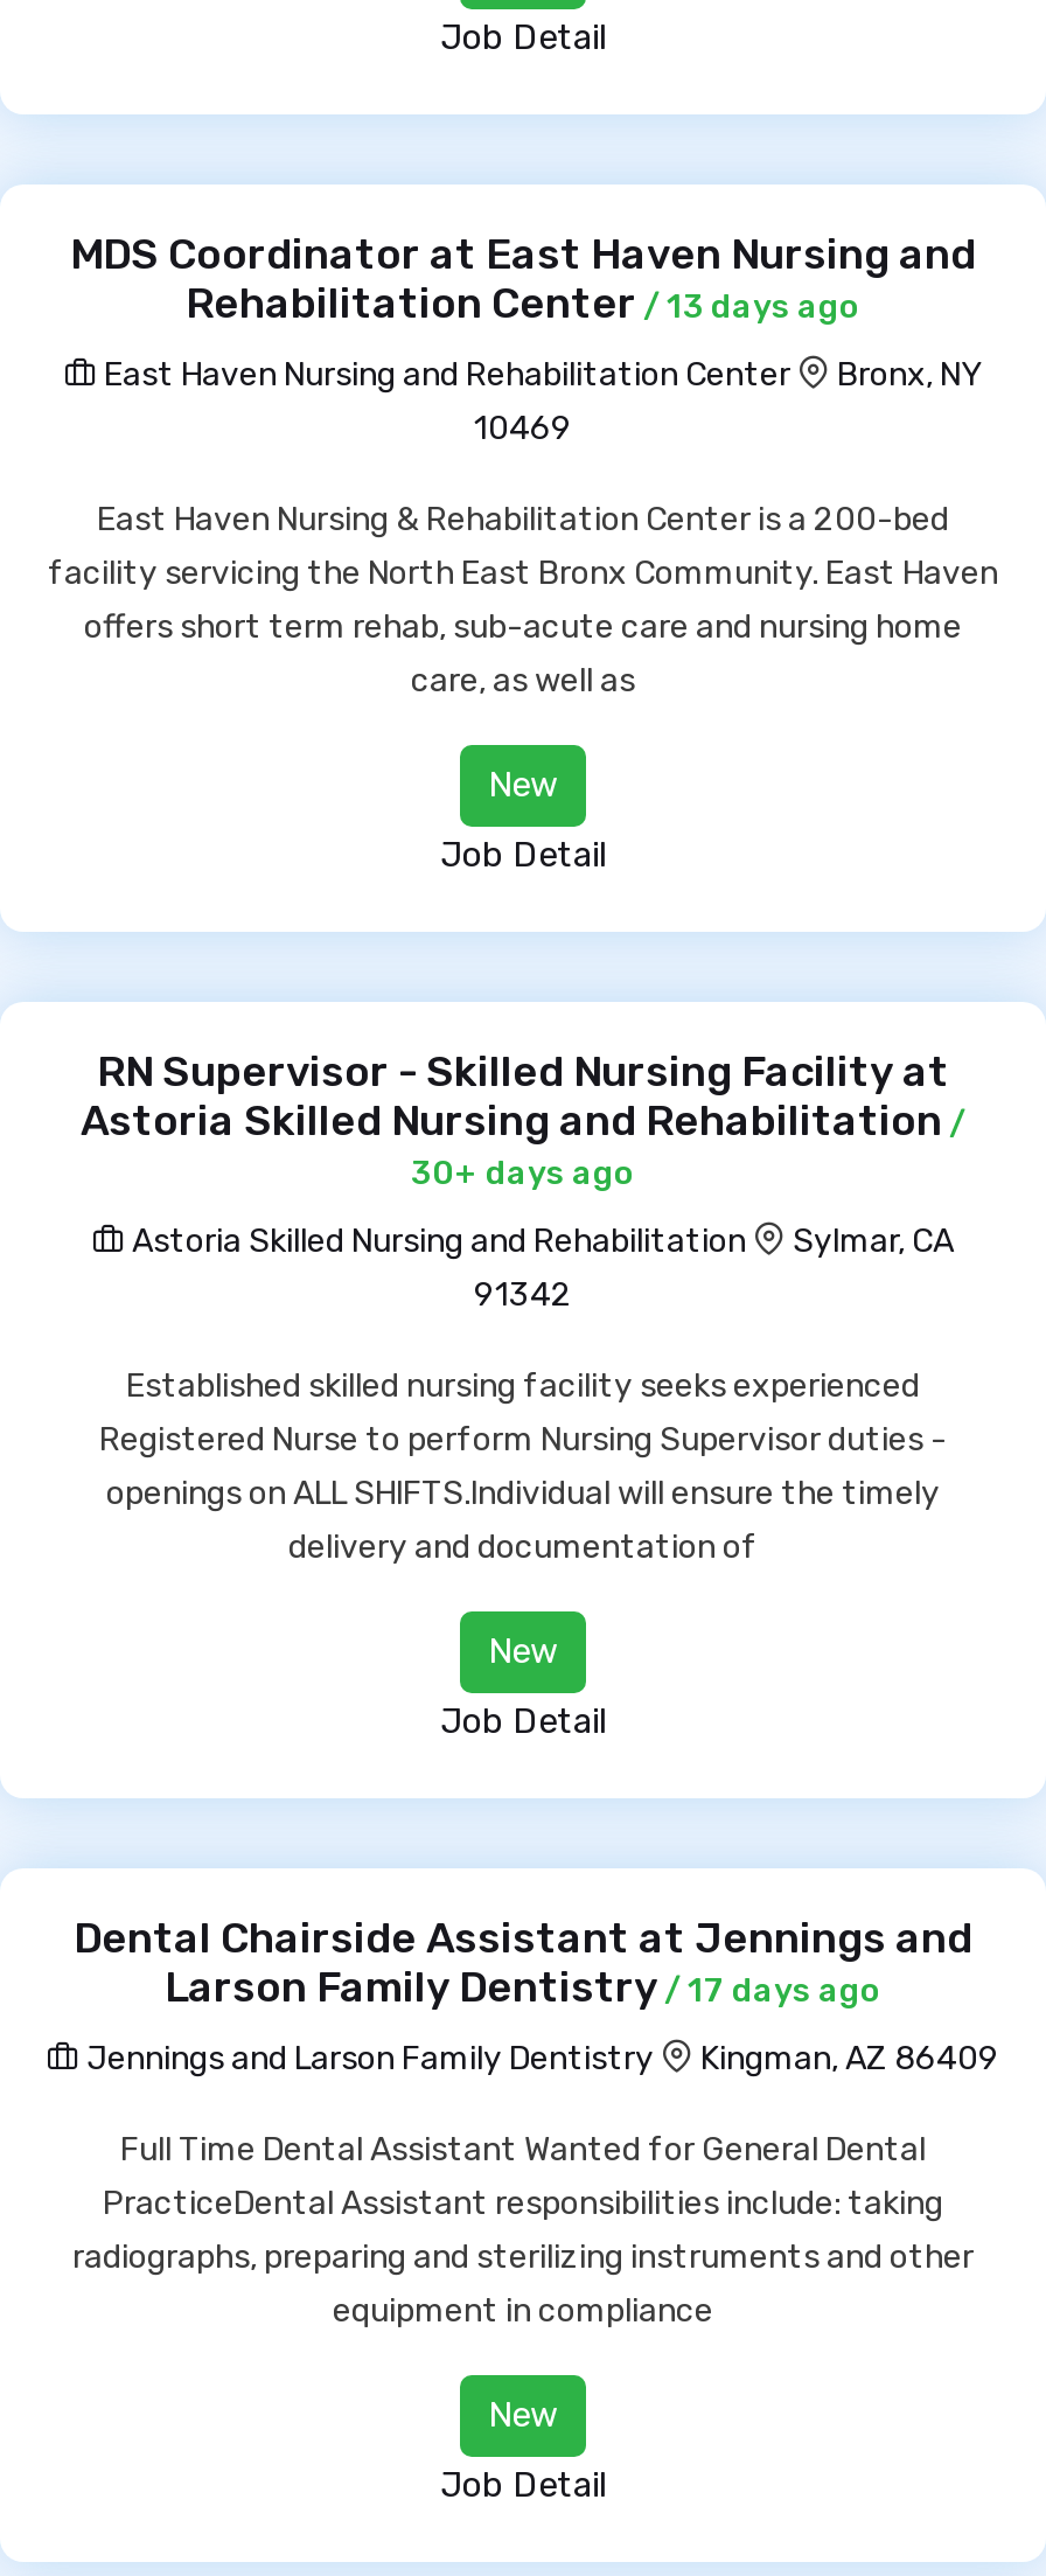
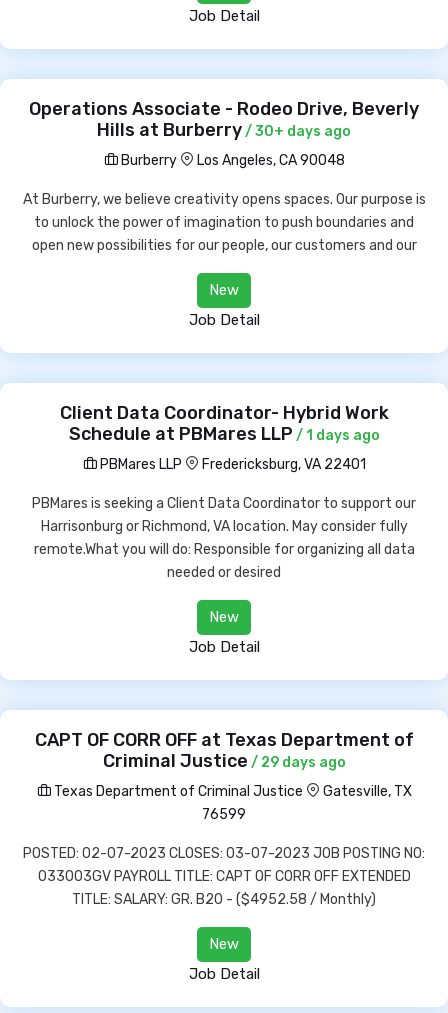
[70,229,976,329] MDS Coordinator at East Haven Nursing and | Rehabilitation Center / 13 days ago -> [29,98,419,141] Operations Associate - Rodeo Drive, Beverly | Hills at Burberry / 30+ days ago
[97,355,982,448] East Haven Nursing and Rehabilitation Center | Bronx, NY | 10469 -> [117,152,344,169] Burberry | Los Angeles, CA 90048
[48,500,998,701] East Haven Nursing & Rehabilitation Center is a 200-bed | facility servicing the North East Bronx Community. East Haven | offers short term rehab, sub-acute care and nursing home | care, as well as -> [22,191,425,254] At Burberry, we believe creativity opens spaces. Our purpose is | to unlock the power of imagination to push boundaries and | open new possibilities for our people, our customers and our
[81,1046,965,1193] RN Supervisor - Skilled Nursing Facility at | Astoria Skilled Nursing and Rehabilitation / | 30+ days ago -> [59,402,388,445] Client Data Coordinator- Hybrid Work | Schedule at PBMares LLP / 1 days ago
[125,1221,954,1315] Astoria Skilled Nursing and Rehabilitation | Sylmar, CA | 91342 -> [96,456,365,473] PBMares LLP | Fredericksburg, VA 22401
[99,1366,947,1567] Established skilled nursing facility seeks experienced | Registered Nurse to perform Nursing Supervisor duties - | openings on ALL SHIFTS.Individual will ensure the timely | delivery and documentation of -> [32,495,416,581] PBMares is seeking a Client Data Coordinator to support our | Harrisonburg or Richmond, VA location. May consider fully | remote.What you will do: Responsible for organizing all data | needed or desired
[74,1913,972,2013] Dental Chairside Assistant at Jennings and | Larson Family Dentistry / 17 days ago -> [34,729,413,772] CAPT OF CORR OFF at Texas Department of | Criminal Justice / 29 days ago
[79,2039,999,2079] Jennings and Larson Family Dentistry | Kingman, AZ 86409 -> [50,783,411,823] Texas Department of Criminal Justice | Gatesville, TX | 76599
[72,2130,974,2331] Full Time Dental Assistant Wanted for General Dental | PracticeDental Assistant responsibilities include: taking | radiographs, preparing and sterilizing instruments and other | equipment in compliance -> [23,845,425,908] POSTED: 02-07-2023 CLOSES: 03-07-2023 JOB POSTING NO: | 033003GV PAYROLL TITLE: CAPT OF CORR OFF EXTENDED | TITLE: SALARY: GR. B20 - ($4952.58 / Monthly)

